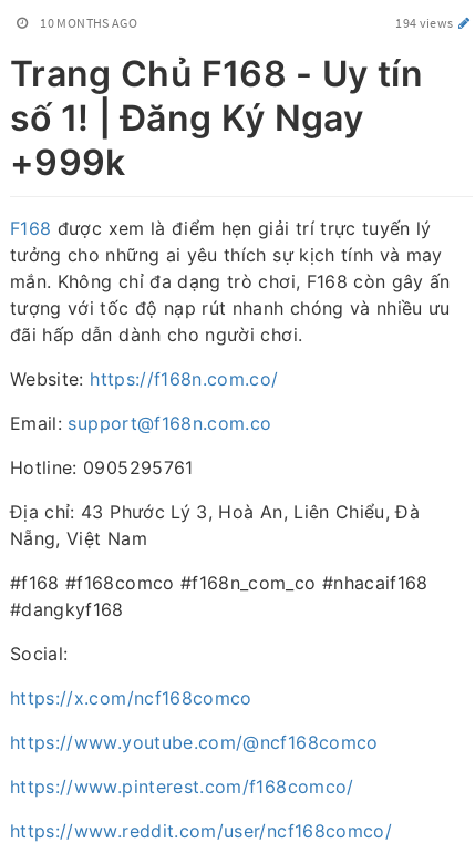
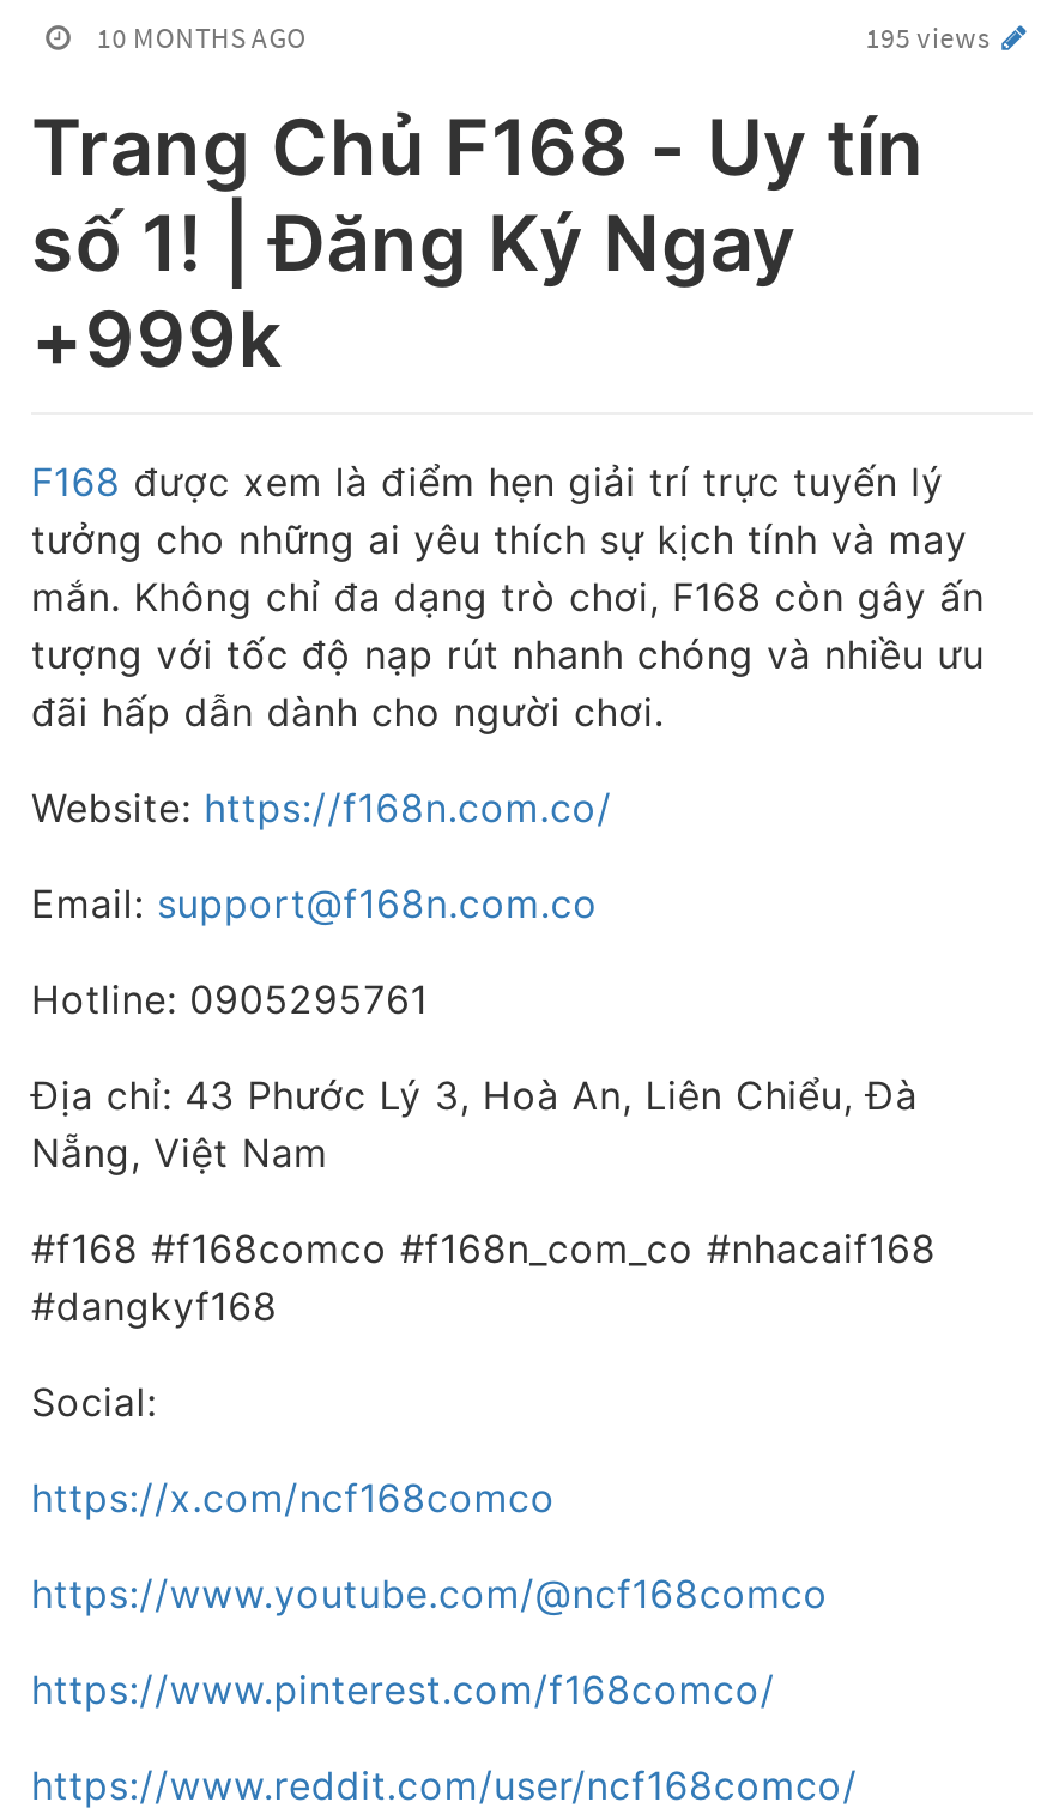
[396,14,456,31] 194 views -> [865,19,996,55] 195 views

